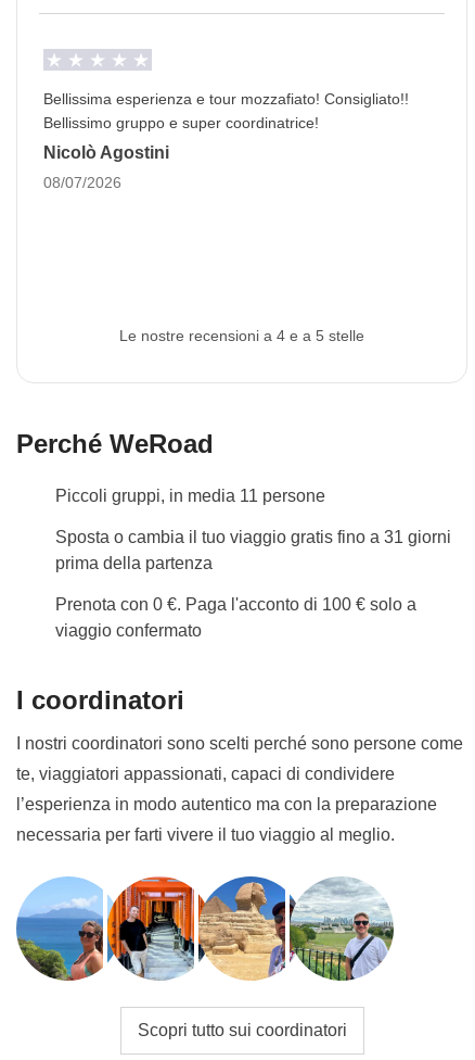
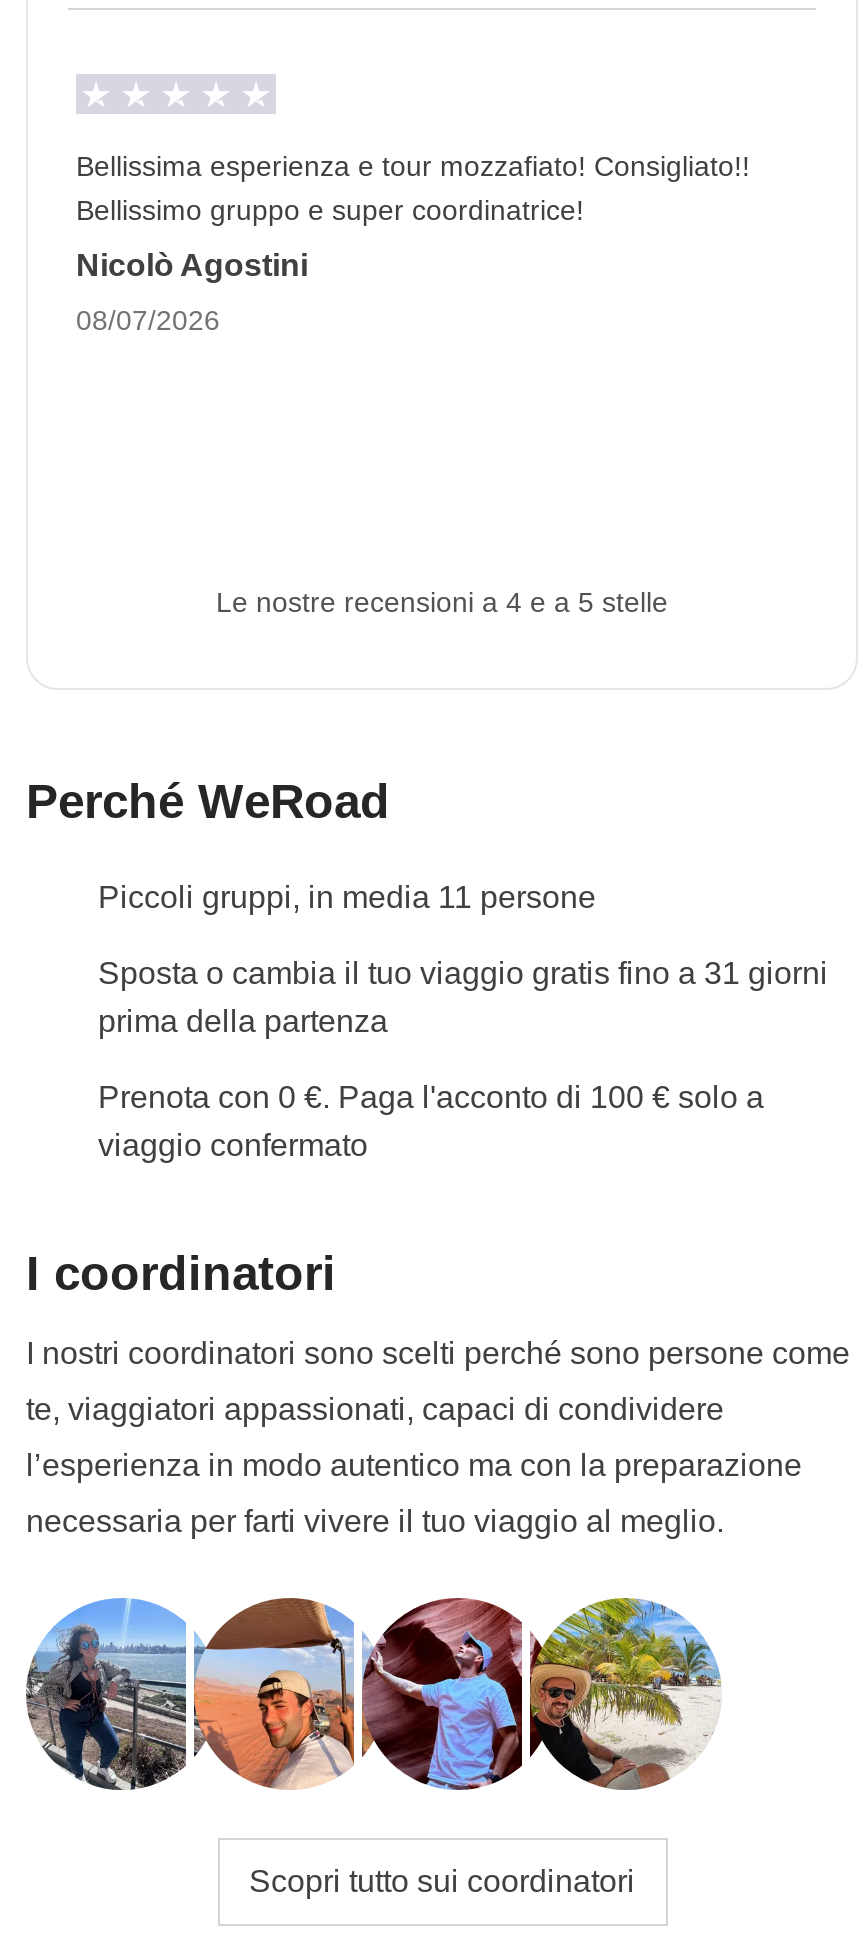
[16,875,395,981] [image] -> [24,1596,722,1792] [image]

